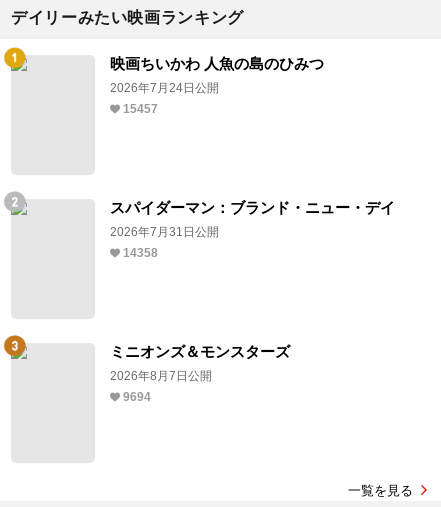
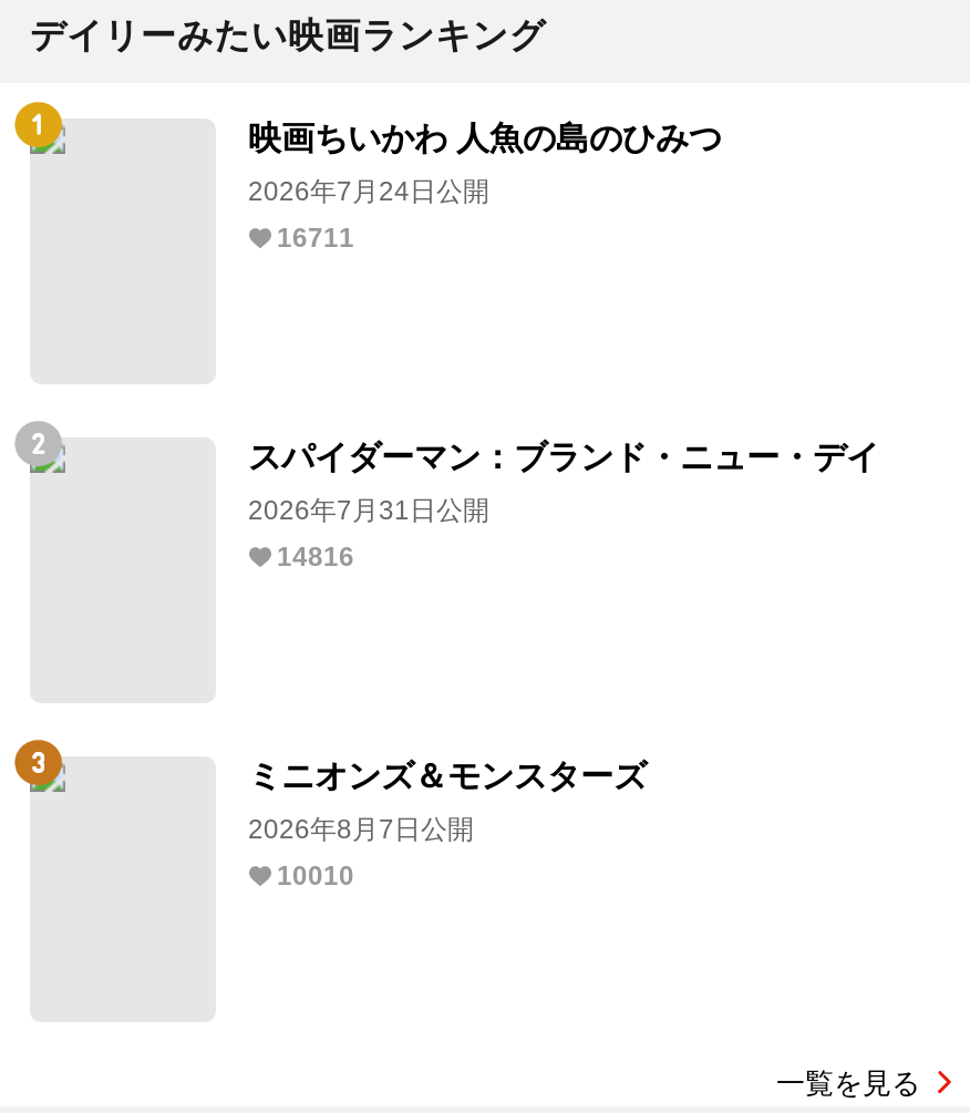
[122,102,157,116] 15457 -> [277,222,354,253] 16711
[122,246,157,260] 14358 -> [277,541,354,572] 14816
[122,390,150,404] 9694 -> [277,860,354,891] 10010

